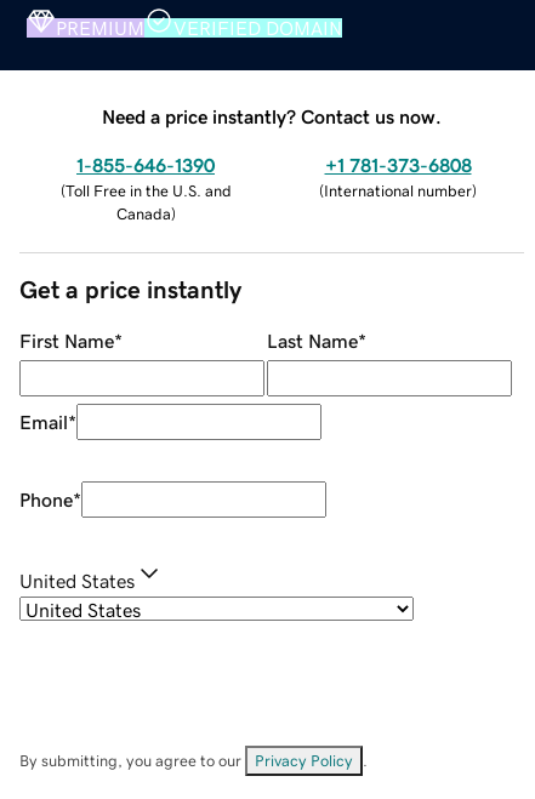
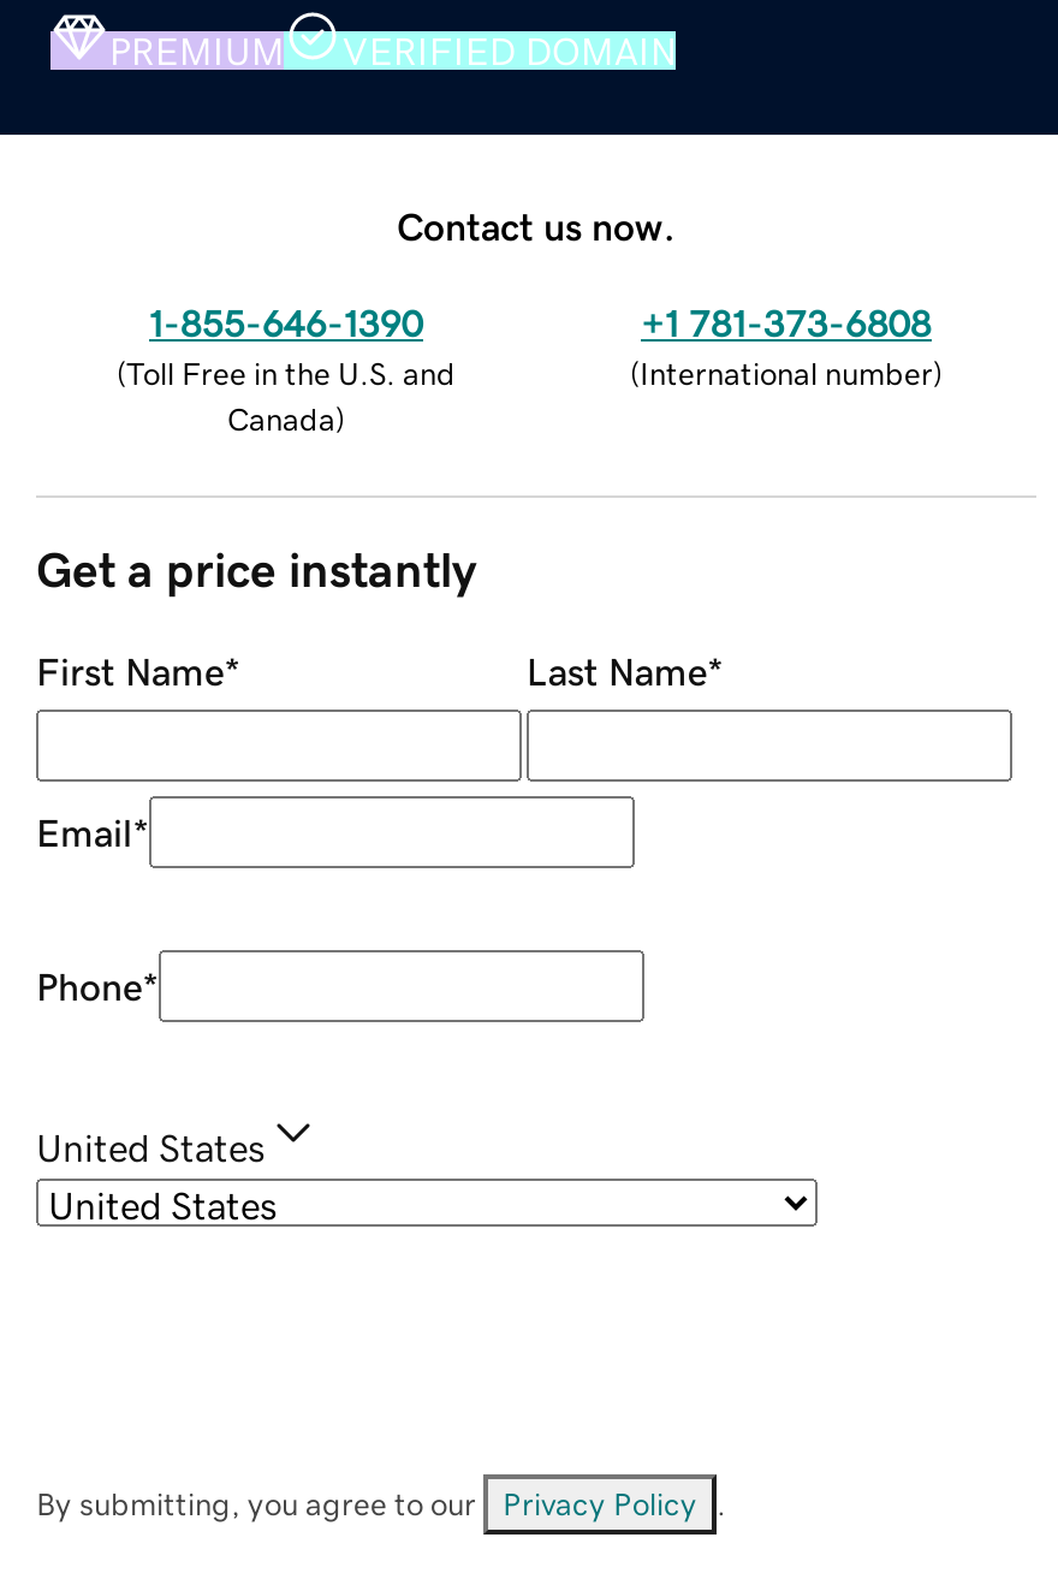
[102,106,442,126] Need a price instantly? Contact us now. -> [397,206,676,244] Contact us now.

